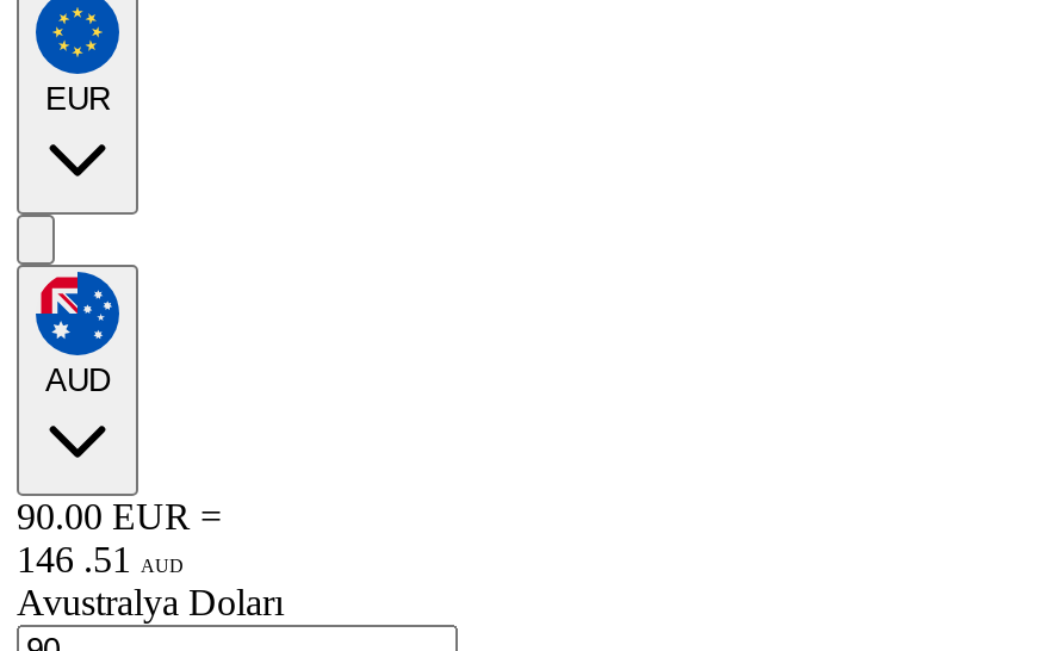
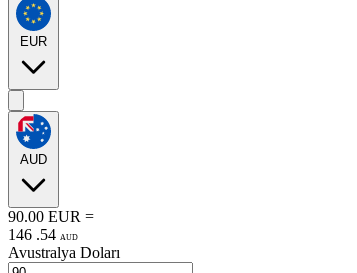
[17,538,184,579] 146 . 51 AUD -> [8,226,78,243] 146 . 54 AUD

